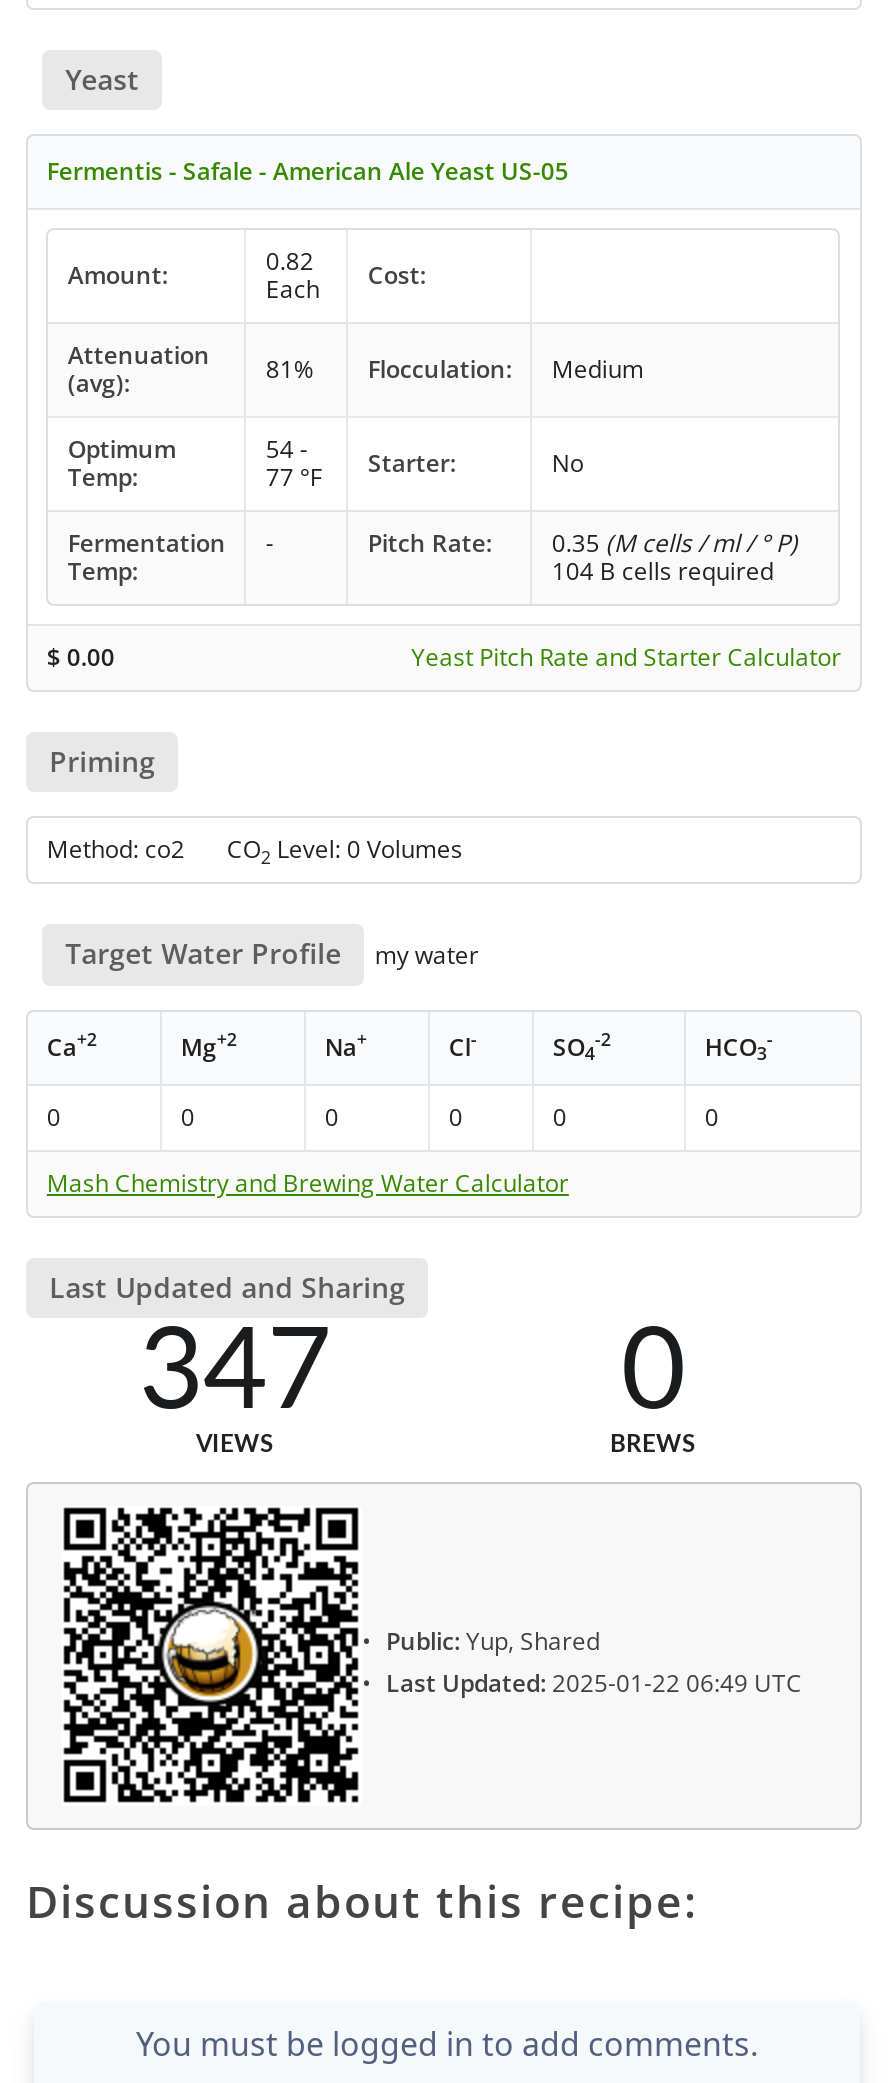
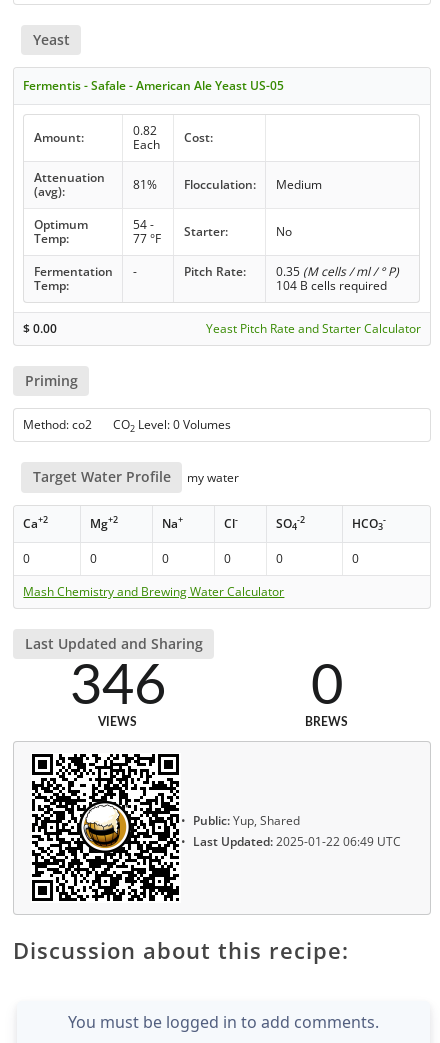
[139,1318,331,1430] 347 -> [69,659,165,715] 346

